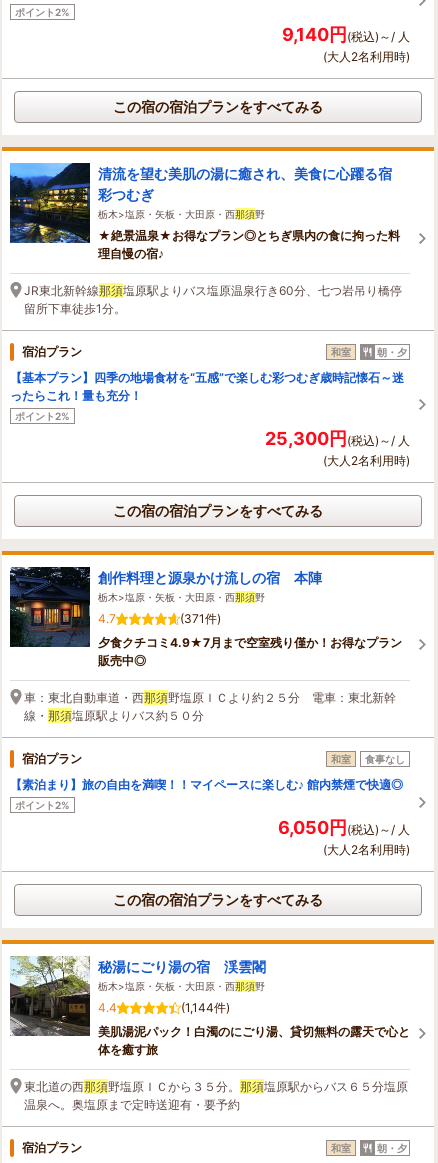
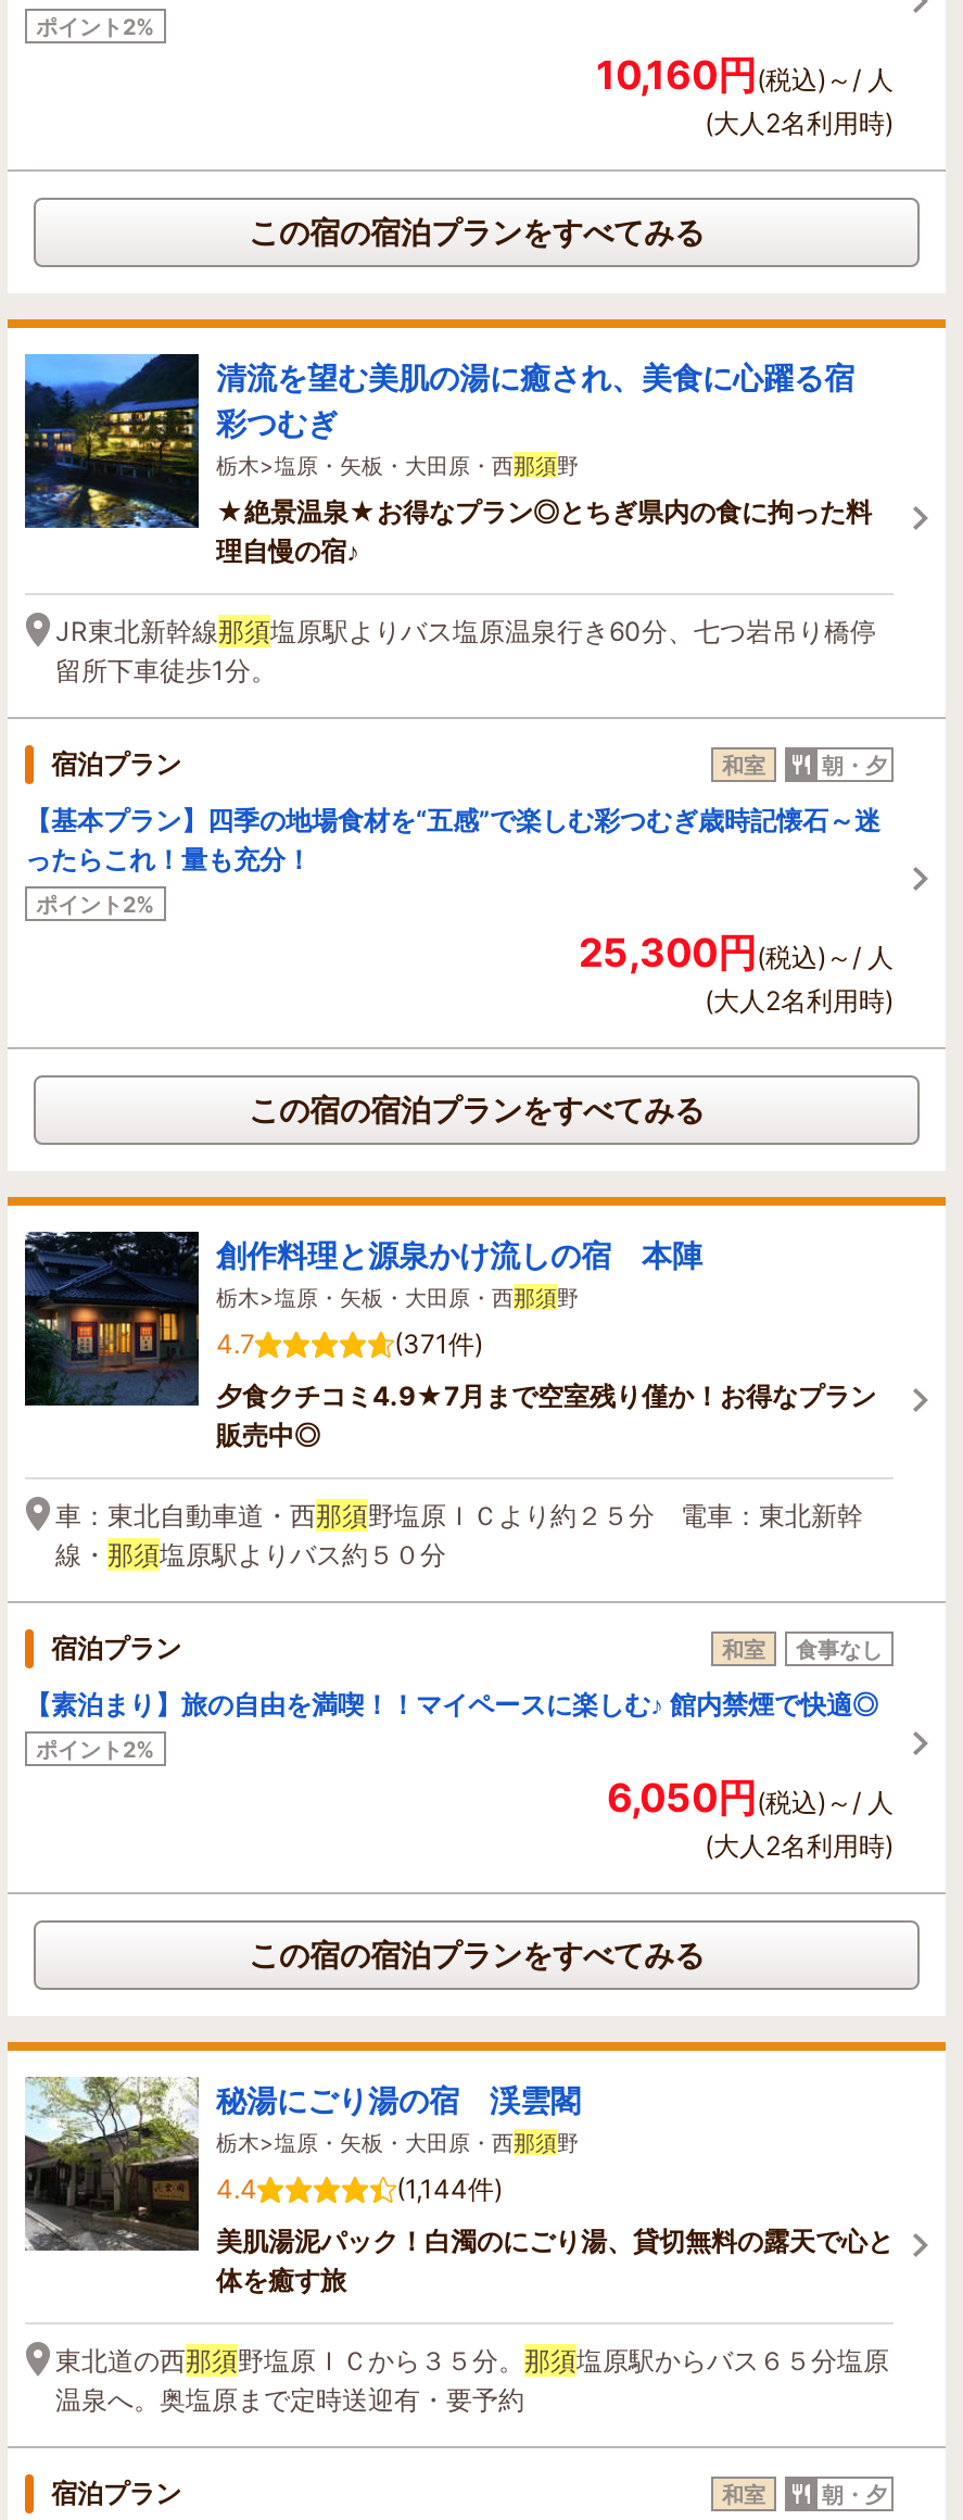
[282,24,410,45] 9,140円(税込)～/ 人 -> [596,51,894,97] 10,160円(税込)～/ 人

